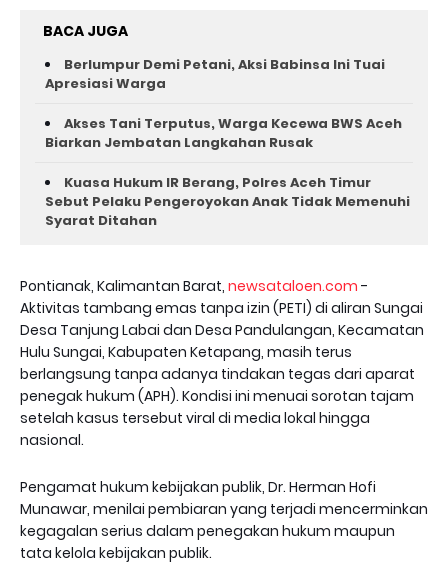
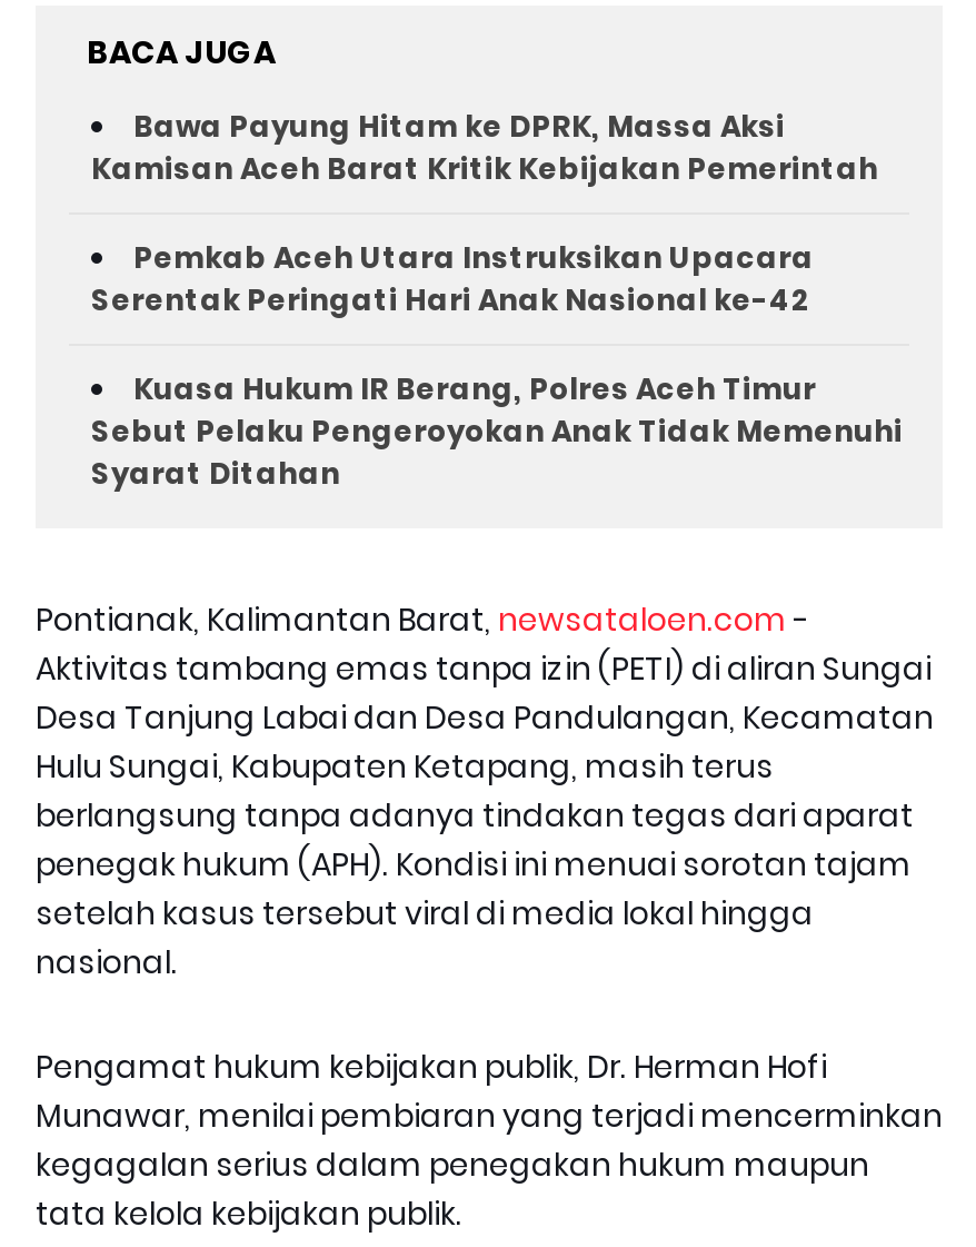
[45,55,385,93] Berlumpur Demi Petani, Aksi Babinsa Ini Tuai | Apresiasi Warga -> [91,106,878,190] Bawa Payung Hitam ke DPRK, Massa Aksi | Kamisan Aceh Barat Kritik Kebijakan Pemerintah
[45,114,402,152] Akses Tani Terputus, Warga Kecewa BWS Aceh | Biarkan Jembatan Langkahan Rusak -> [91,237,814,321] Pemkab Aceh Utara Instruksikan Upacara | Serentak Peringati Hari Anak Nasional ke-42

